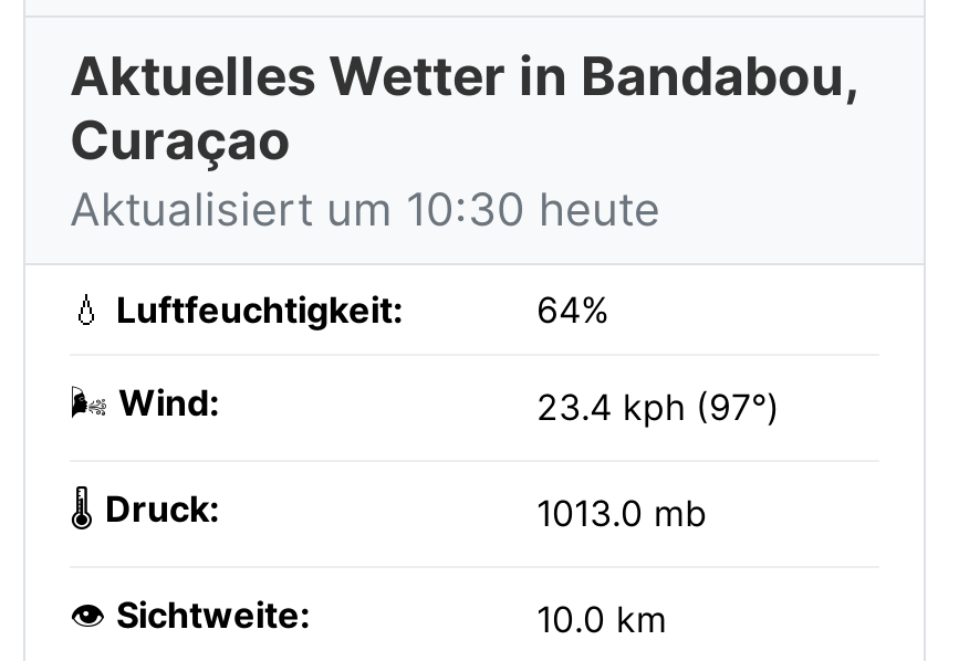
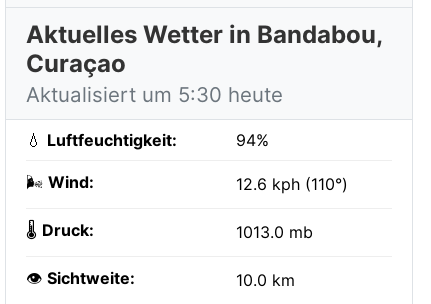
[70,181,660,237] Aktualisiert um 10:30 heute -> [26,82,283,107] Aktualisiert um 5:30 heute
[536,287,609,332] 64% -> [236,130,269,150] 94%
[536,385,780,429] 23.4 kph (97°) -> [236,174,348,194] 12.6 kph (110°)

